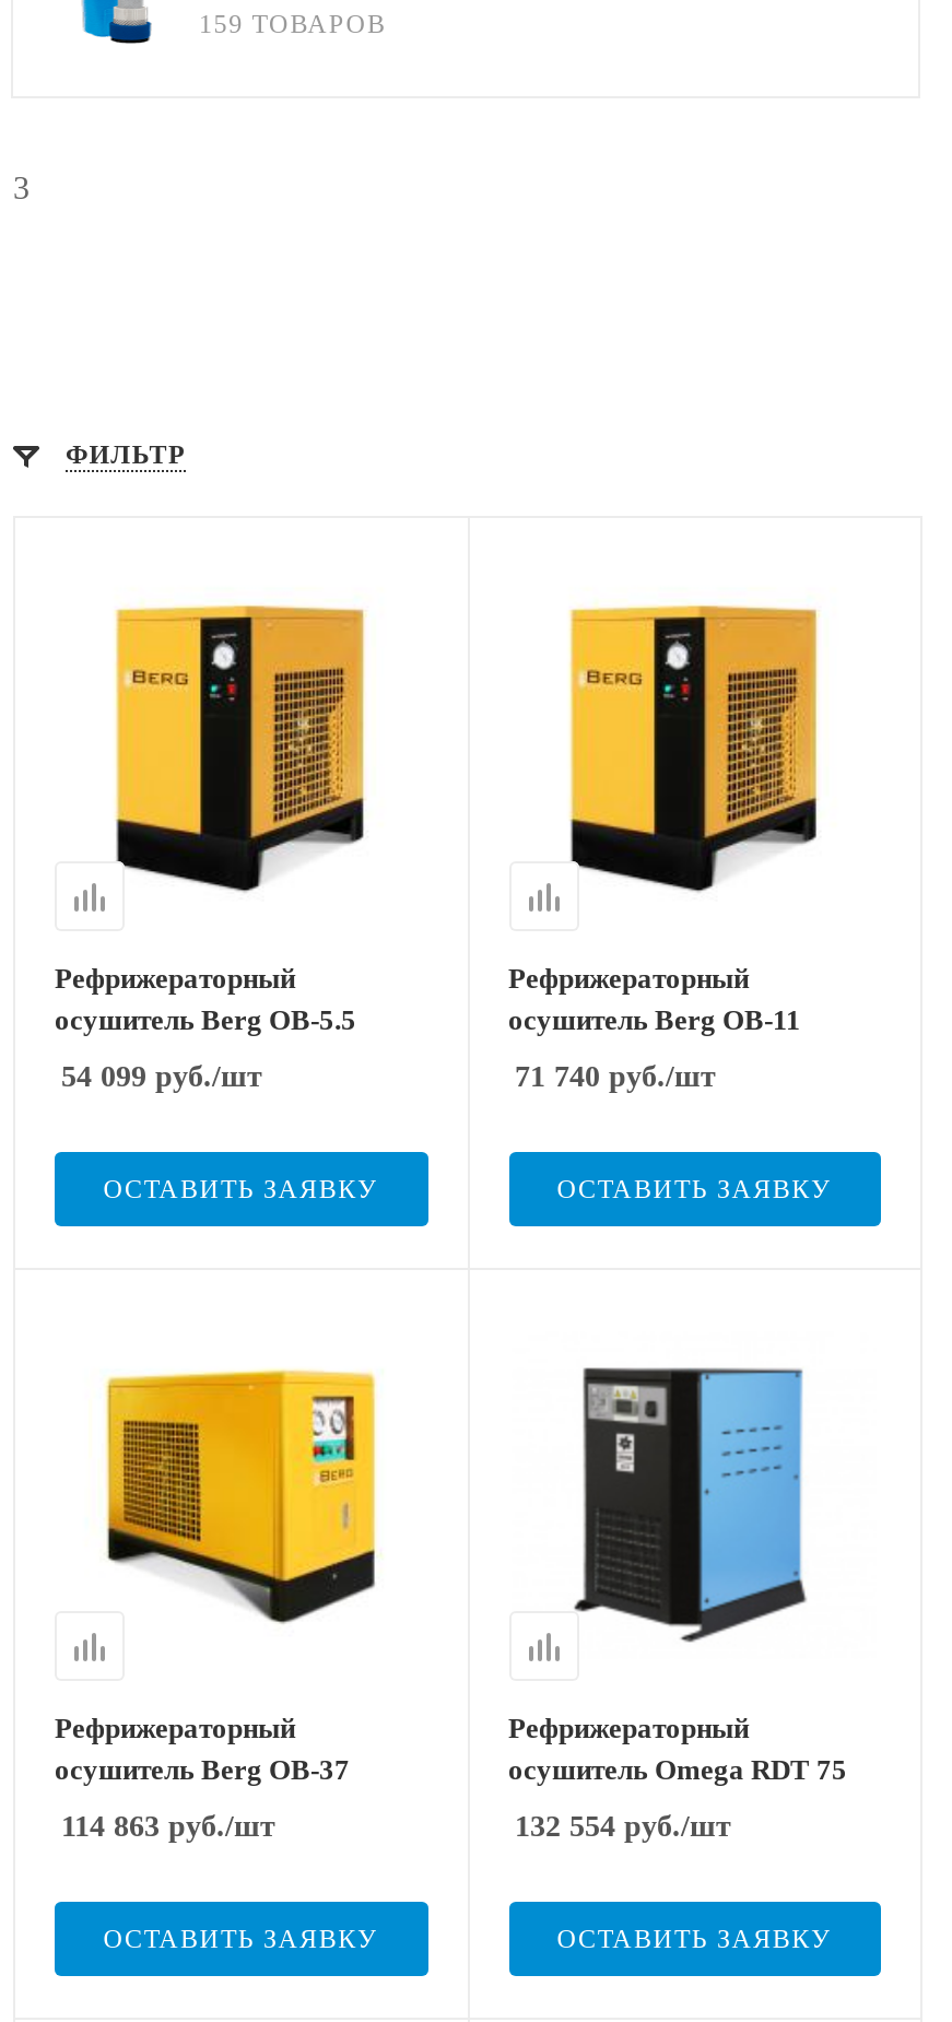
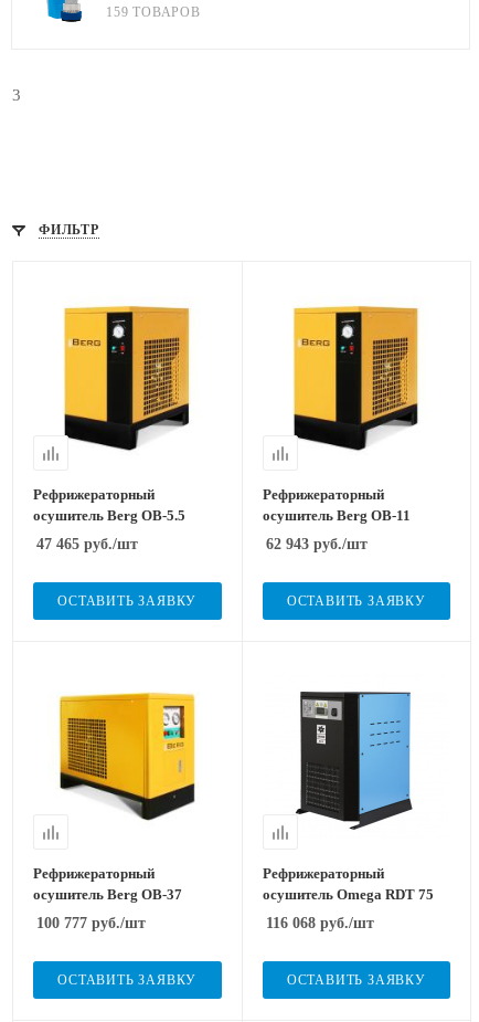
[61,1059,262,1092] 54 099 руб./шт -> [36,535,138,552] 47 465 руб./шт
[515,1059,716,1092] 71 740 руб./шт -> [265,535,367,552] 62 943 руб./шт
[61,1810,275,1843] 114 863 руб./шт -> [36,915,146,931] 100 777 руб./шт
[515,1810,731,1843] 132 554 руб./шт -> [265,915,374,931] 116 068 руб./шт

